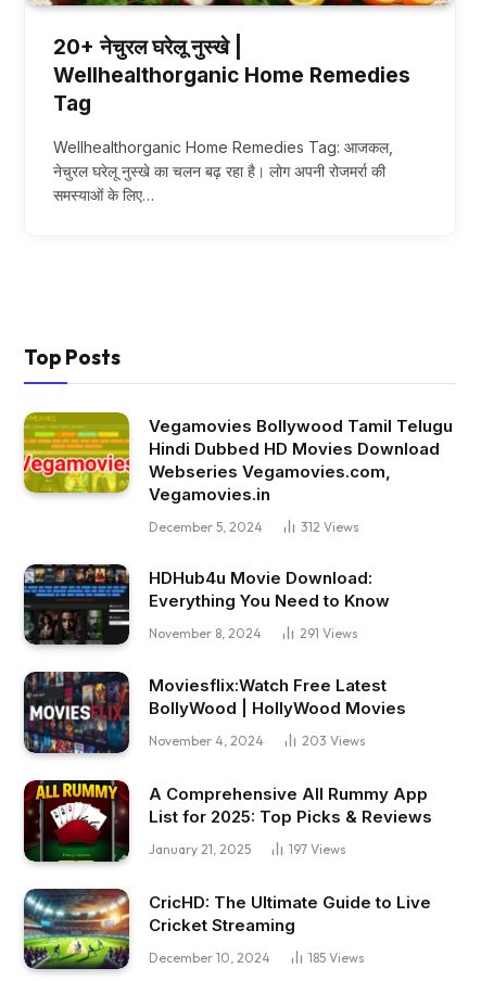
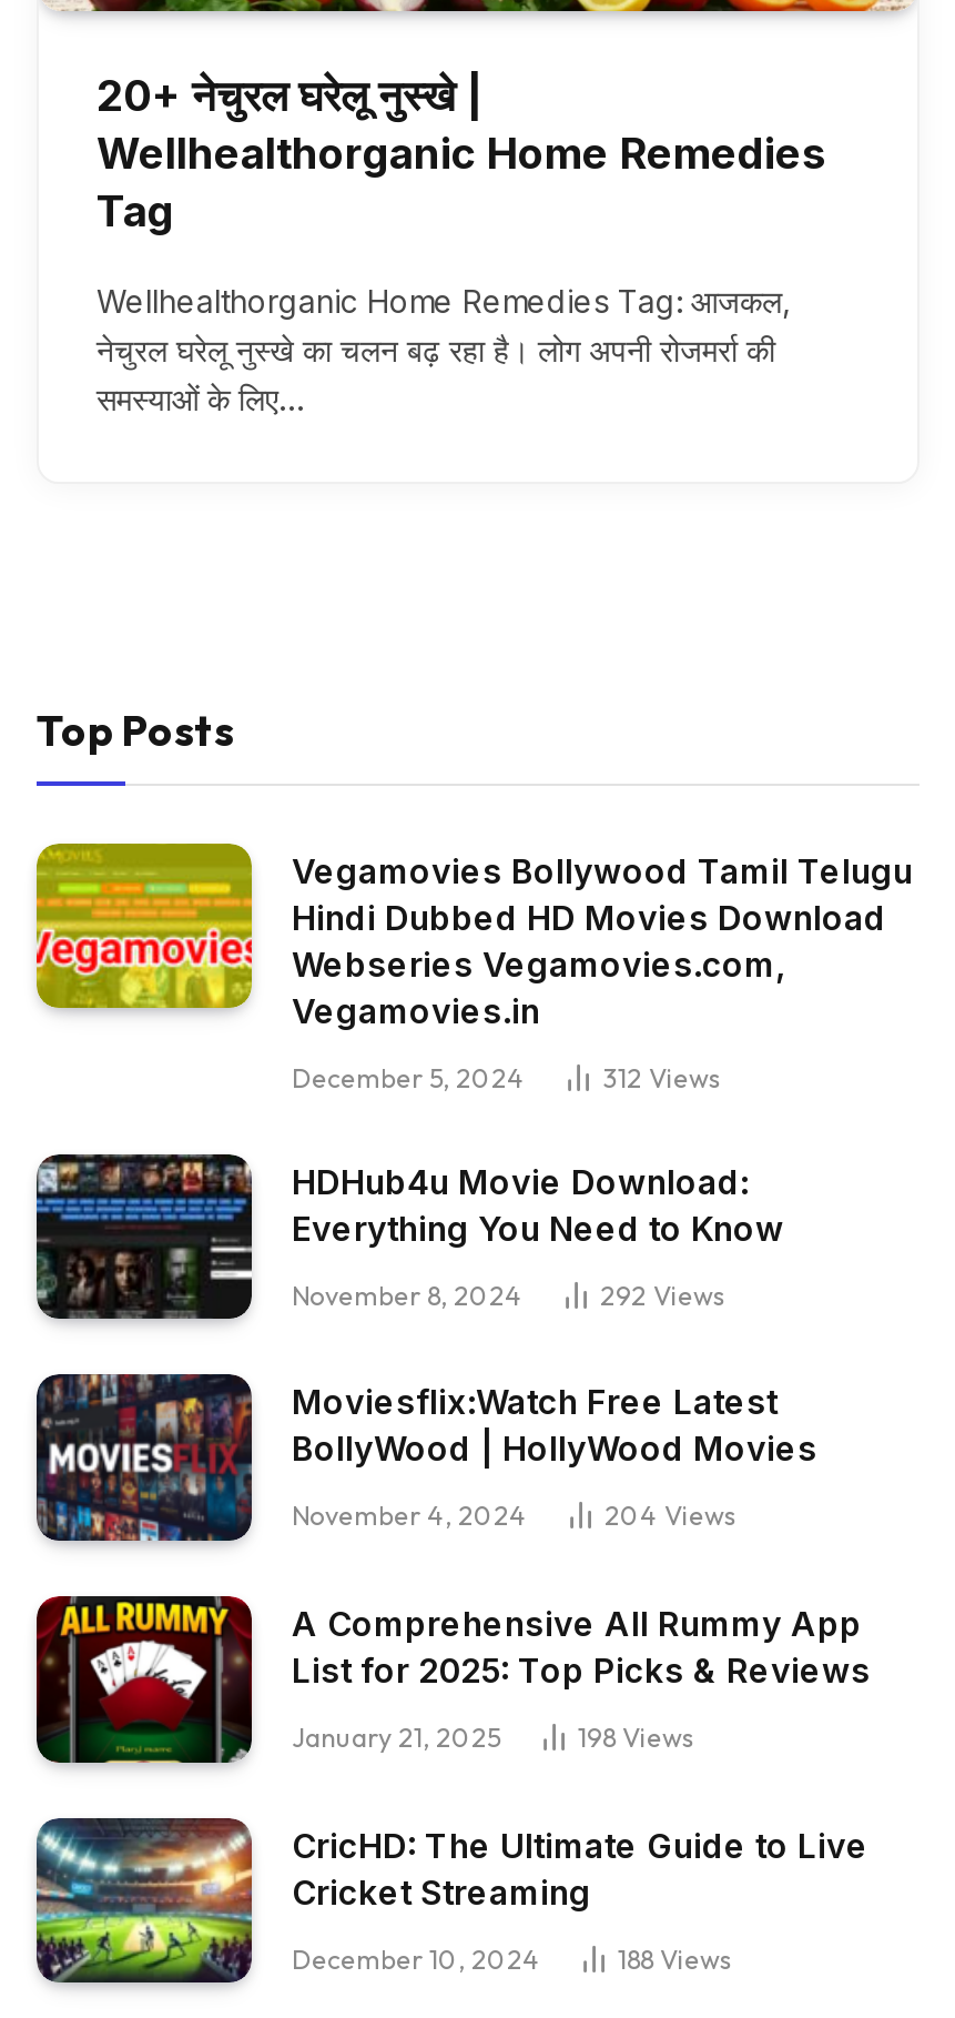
[300,625,358,641] 291 Views -> [600,1278,727,1312] 292 Views
[302,733,366,749] 203 Views -> [605,1499,738,1533] 204 Views
[289,841,346,857] 197 Views -> [578,1721,695,1754] 198 Views
[308,949,365,965] 185 Views -> [618,1942,733,1975] 188 Views

